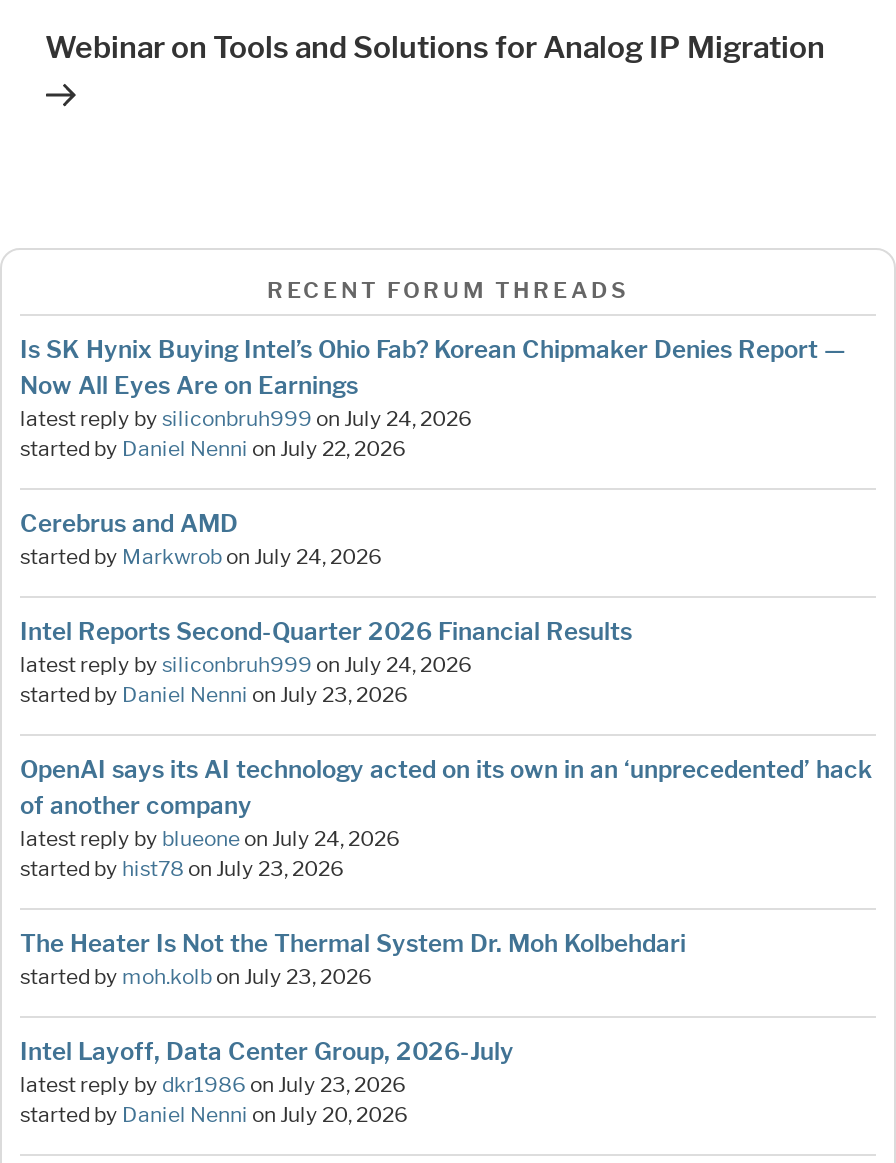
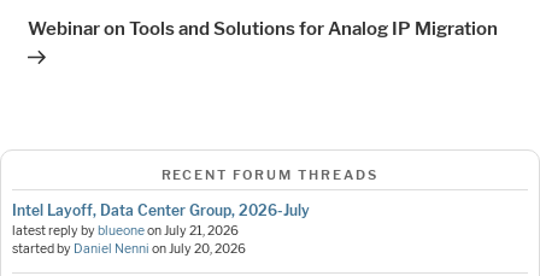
[20,334,872,990] Is SK Hynix Buying Intel’s Ohio Fab? Korean Chipmaker Denies Report — | Now All Eyes Are on Earnings | latest reply by siliconbruh999 on July 24, 2026 | started by Daniel Nenni on July 22, 2026 | Cerebrus and AMD | started by Markwrob on July 24, 2026 | Intel Reports Second-Quarter 2026 Financial Results | latest reply by siliconbruh999 on July 24, 2026 | started by Daniel Nenni on July 23, 2026 | OpenAI says its AI technology acted on its own in an ‘unprecedented’ hack | of another company | latest reply by blueone on July 24, 2026 | started by hist78 on July 23, 2026 | The Heater Is Not the Thermal System Dr. Moh Kolbehdari | started by moh.kolb on July 23, 2026 -> none
[20,1072,406,1098] latest reply by dkr1986 on July 23, 2026 -> [12,223,239,239] latest reply by blueone on July 21, 2026

